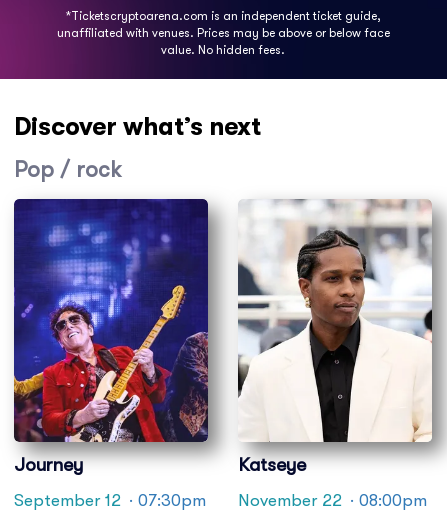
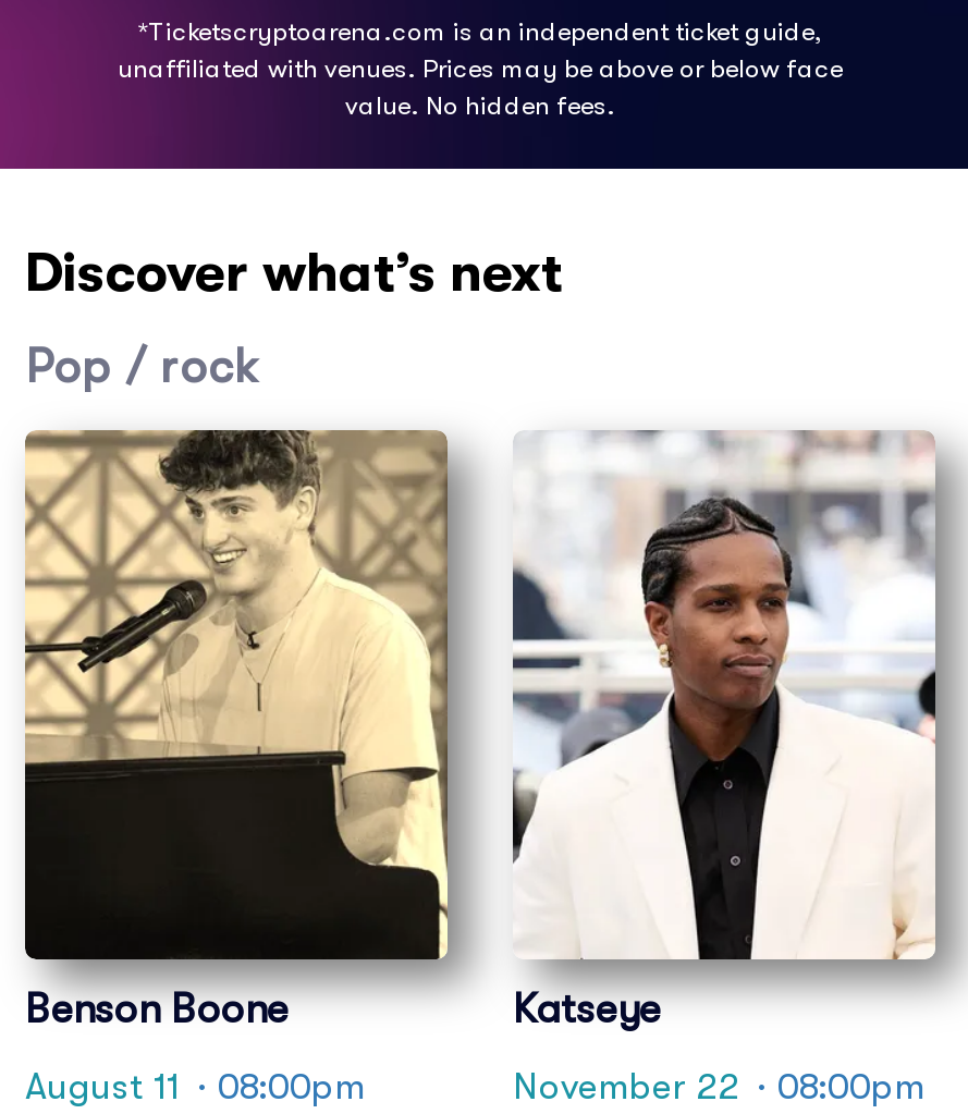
[13,198,209,475] [image] | Journey -> [23,428,450,1032] [image] | Benson Boone
[14,490,206,509] September 12 · 07:30pm -> [25,1065,365,1106] August 11 · 08:00pm

